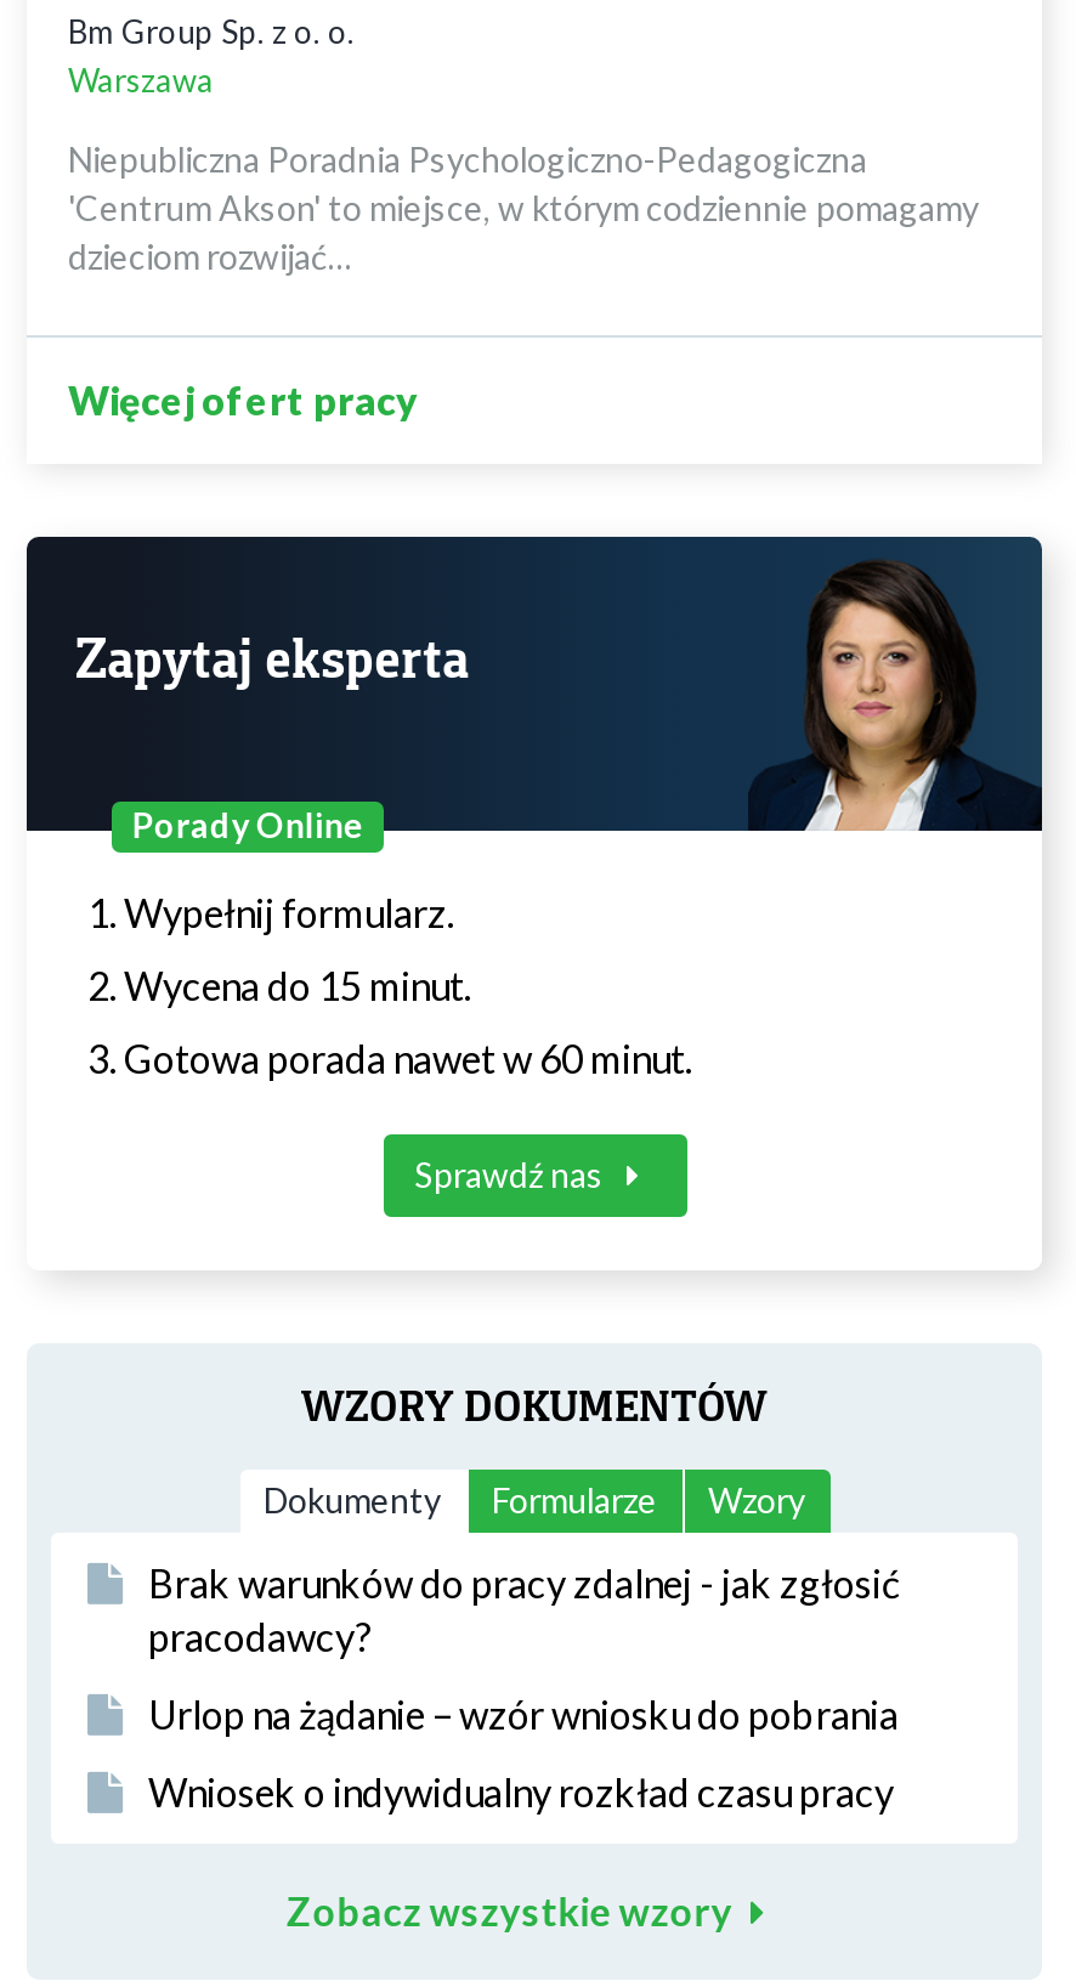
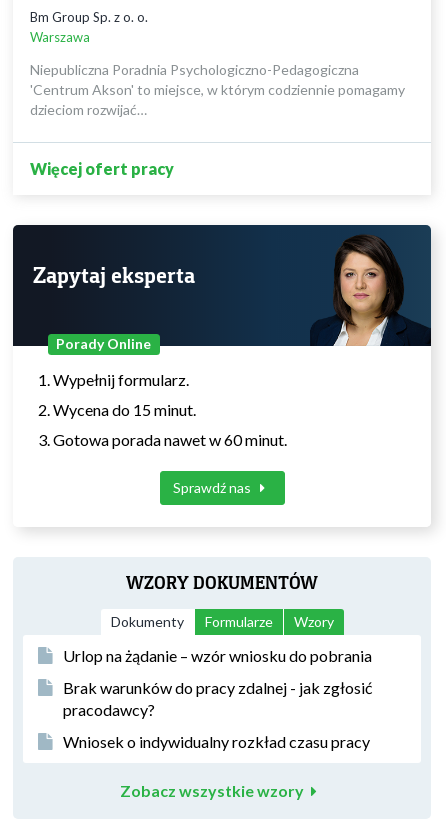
moved [148,1559,899,1659] -> [63,678,372,719]: Brak warunków do pracy zdalnej - jak zgłosić | pracodawcy?
moved [148,1691,899,1737] -> [63,646,372,665]: Urlop na żądanie – wzór wniosku do pobrania

